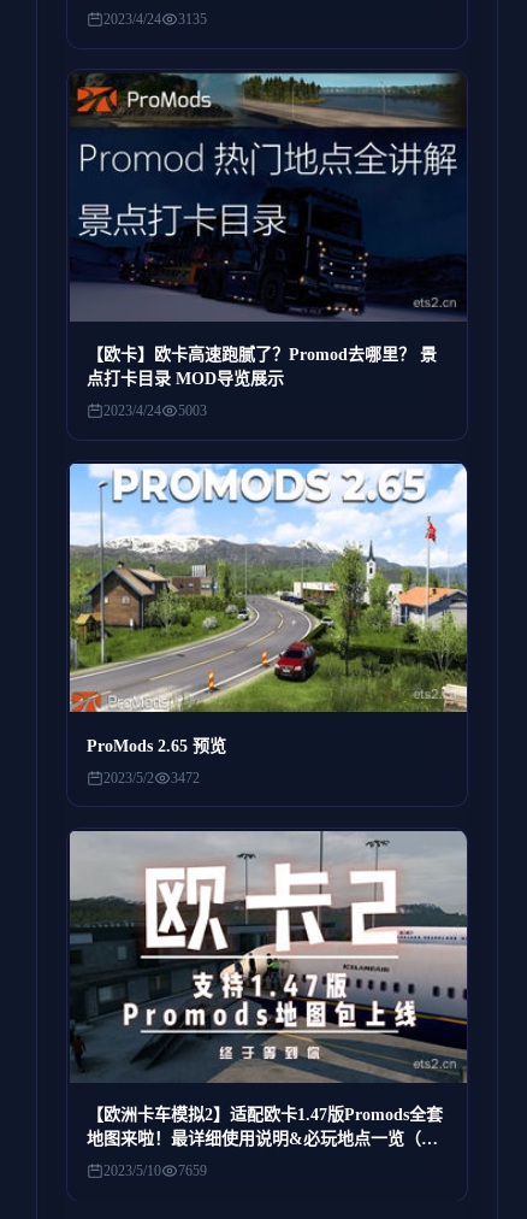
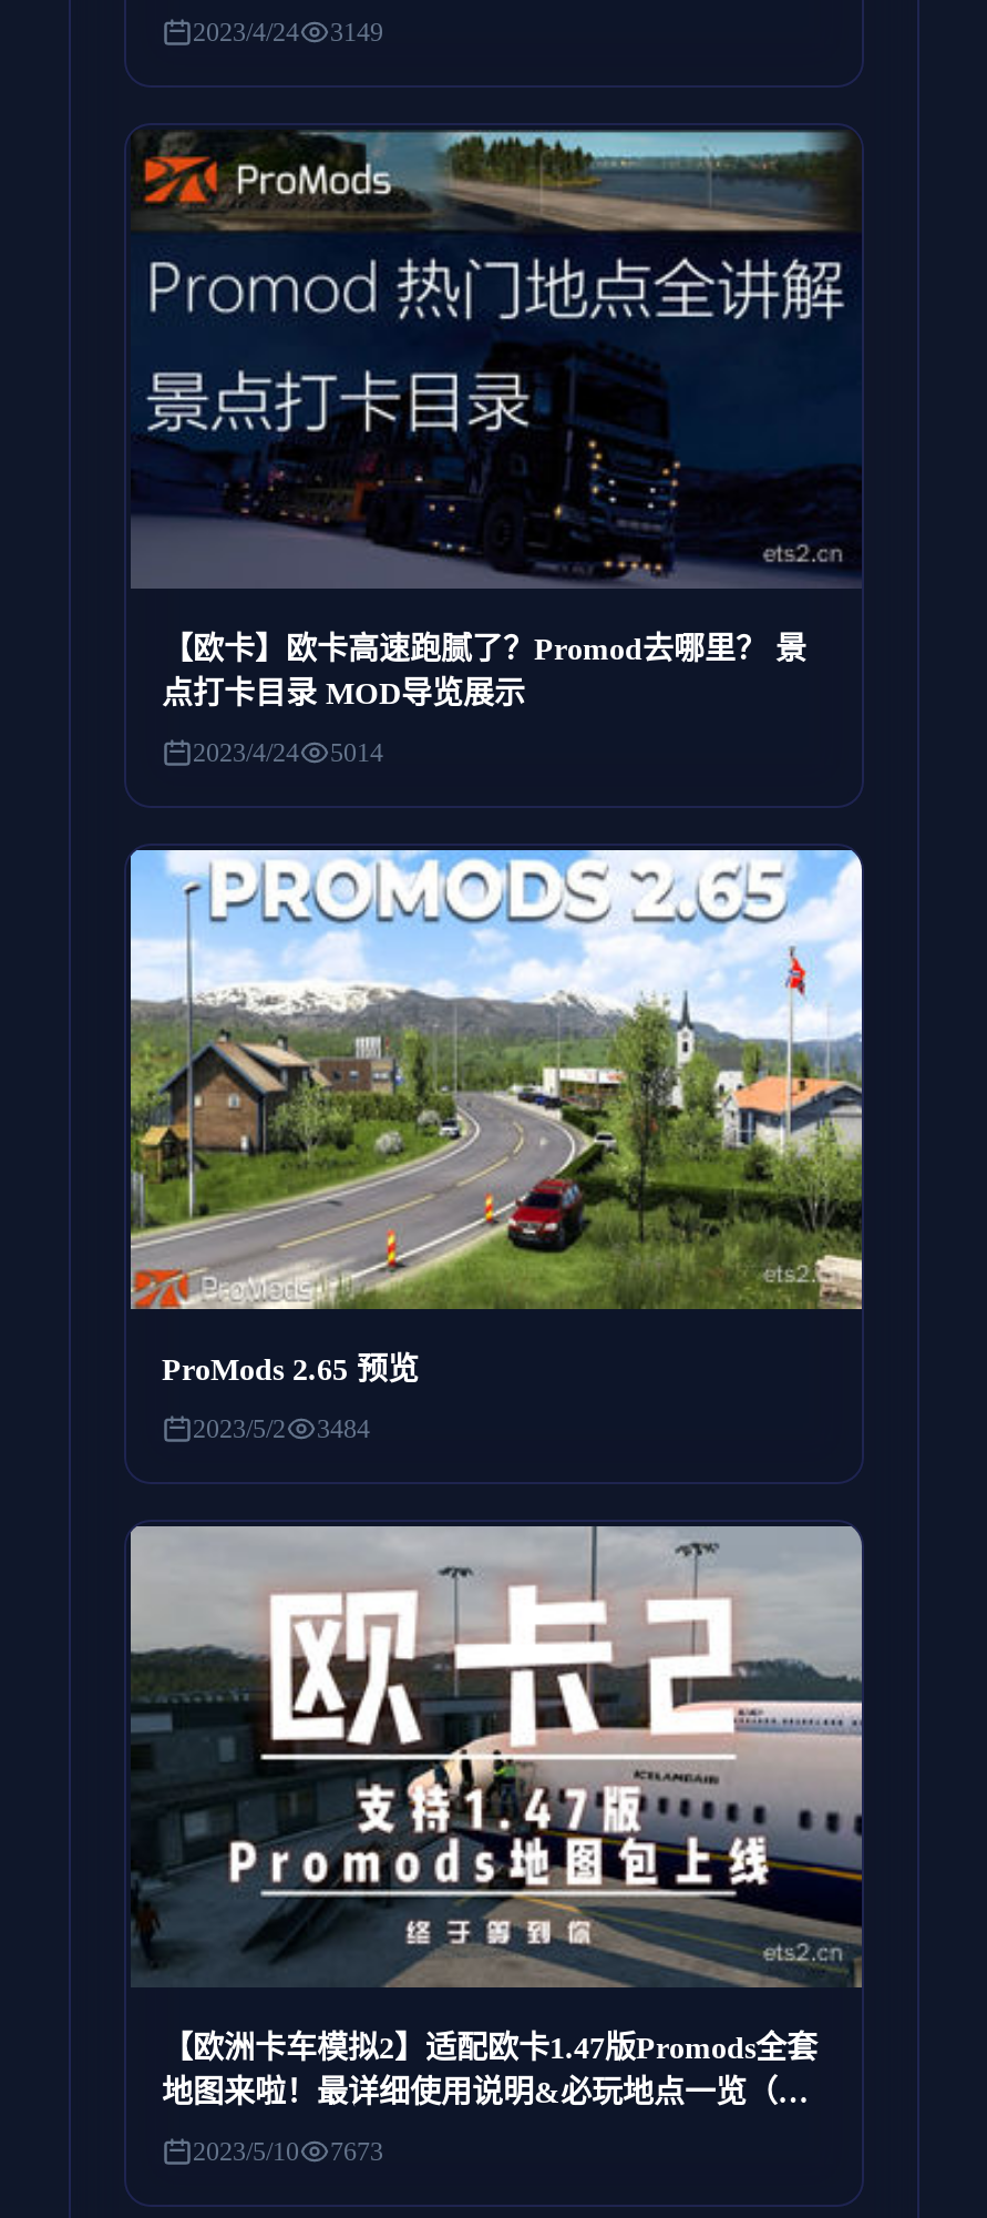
[103,11,207,28] 2023/4/24 3135 -> [193,17,383,48] 2023/4/24 3149
[103,402,207,419] 2023/4/24 5003 -> [193,737,383,768] 2023/4/24 5014
[103,770,200,787] 2023/5/2 3472 -> [193,1413,370,1444] 2023/5/2 3484
[178,1162,207,1179] 7659 -> [330,2136,383,2167] 7673

